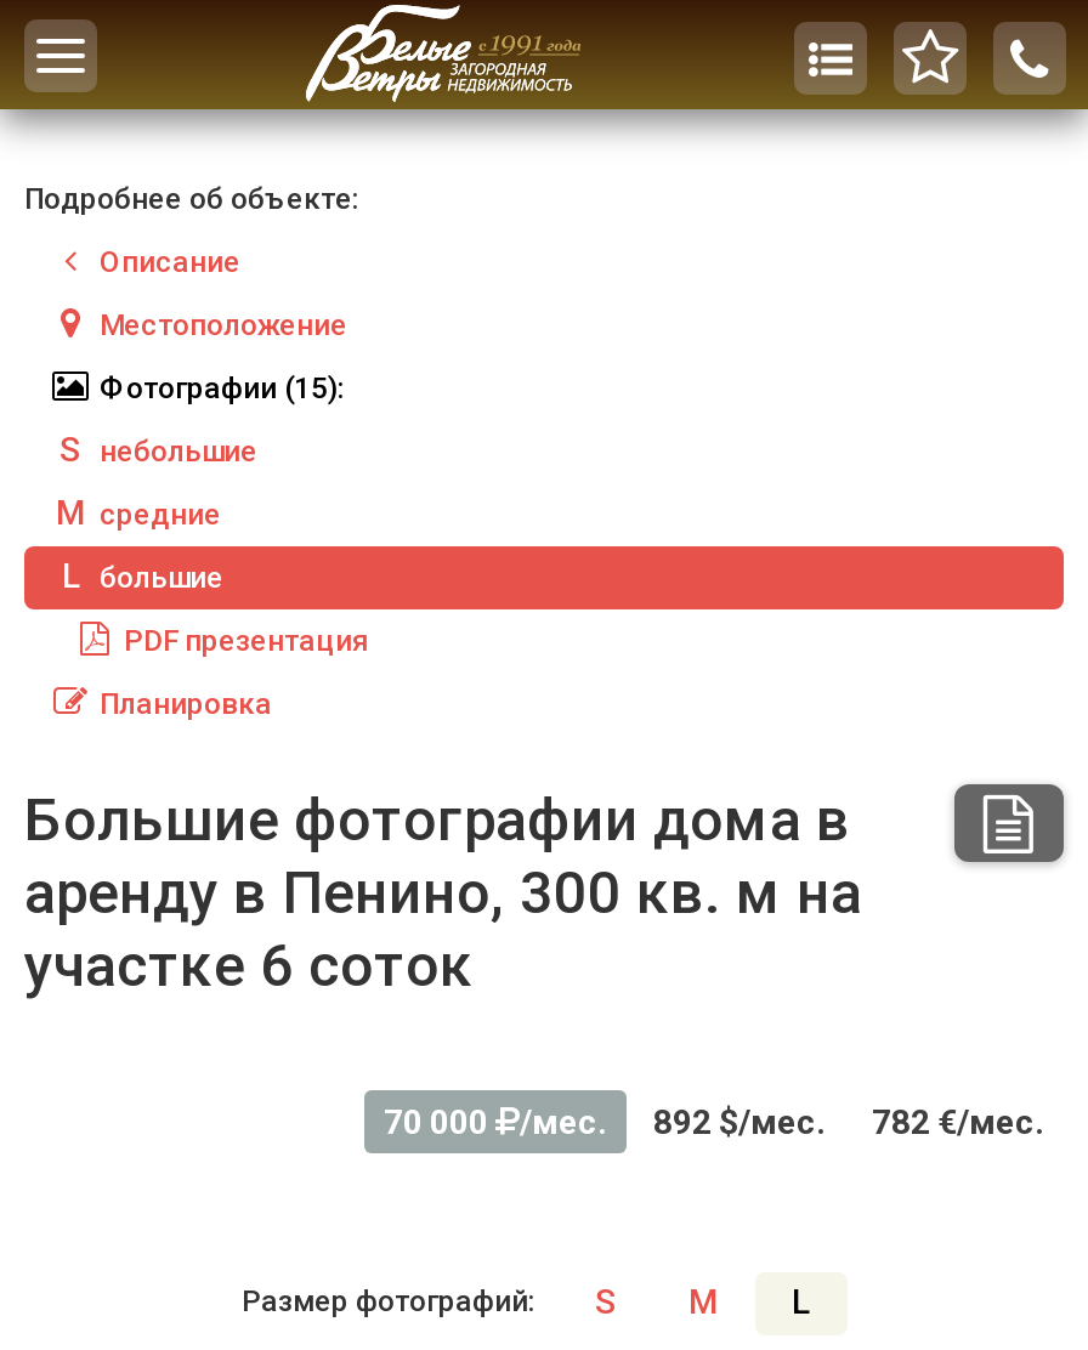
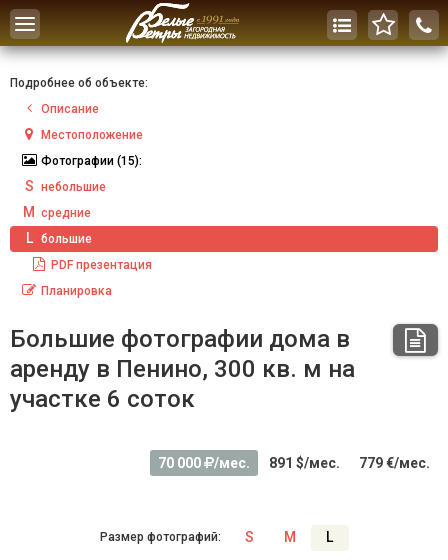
[653,1102,826,1141] 892 $/мес. -> [269,455,340,471] 891 $/мес.
[872,1102,1044,1141] 782 €/мес. -> [359,455,430,471] 779 €/мес.

